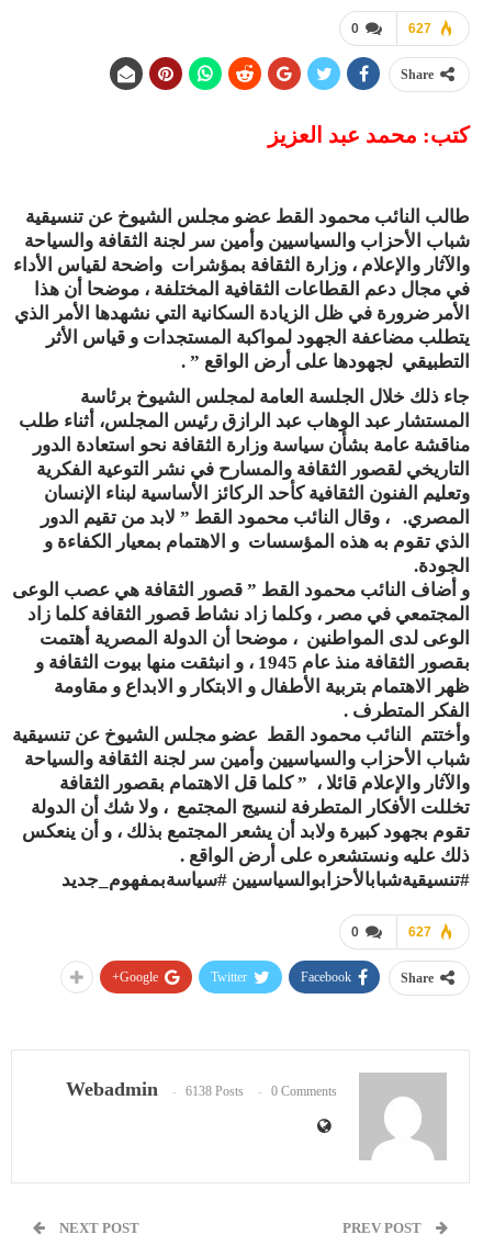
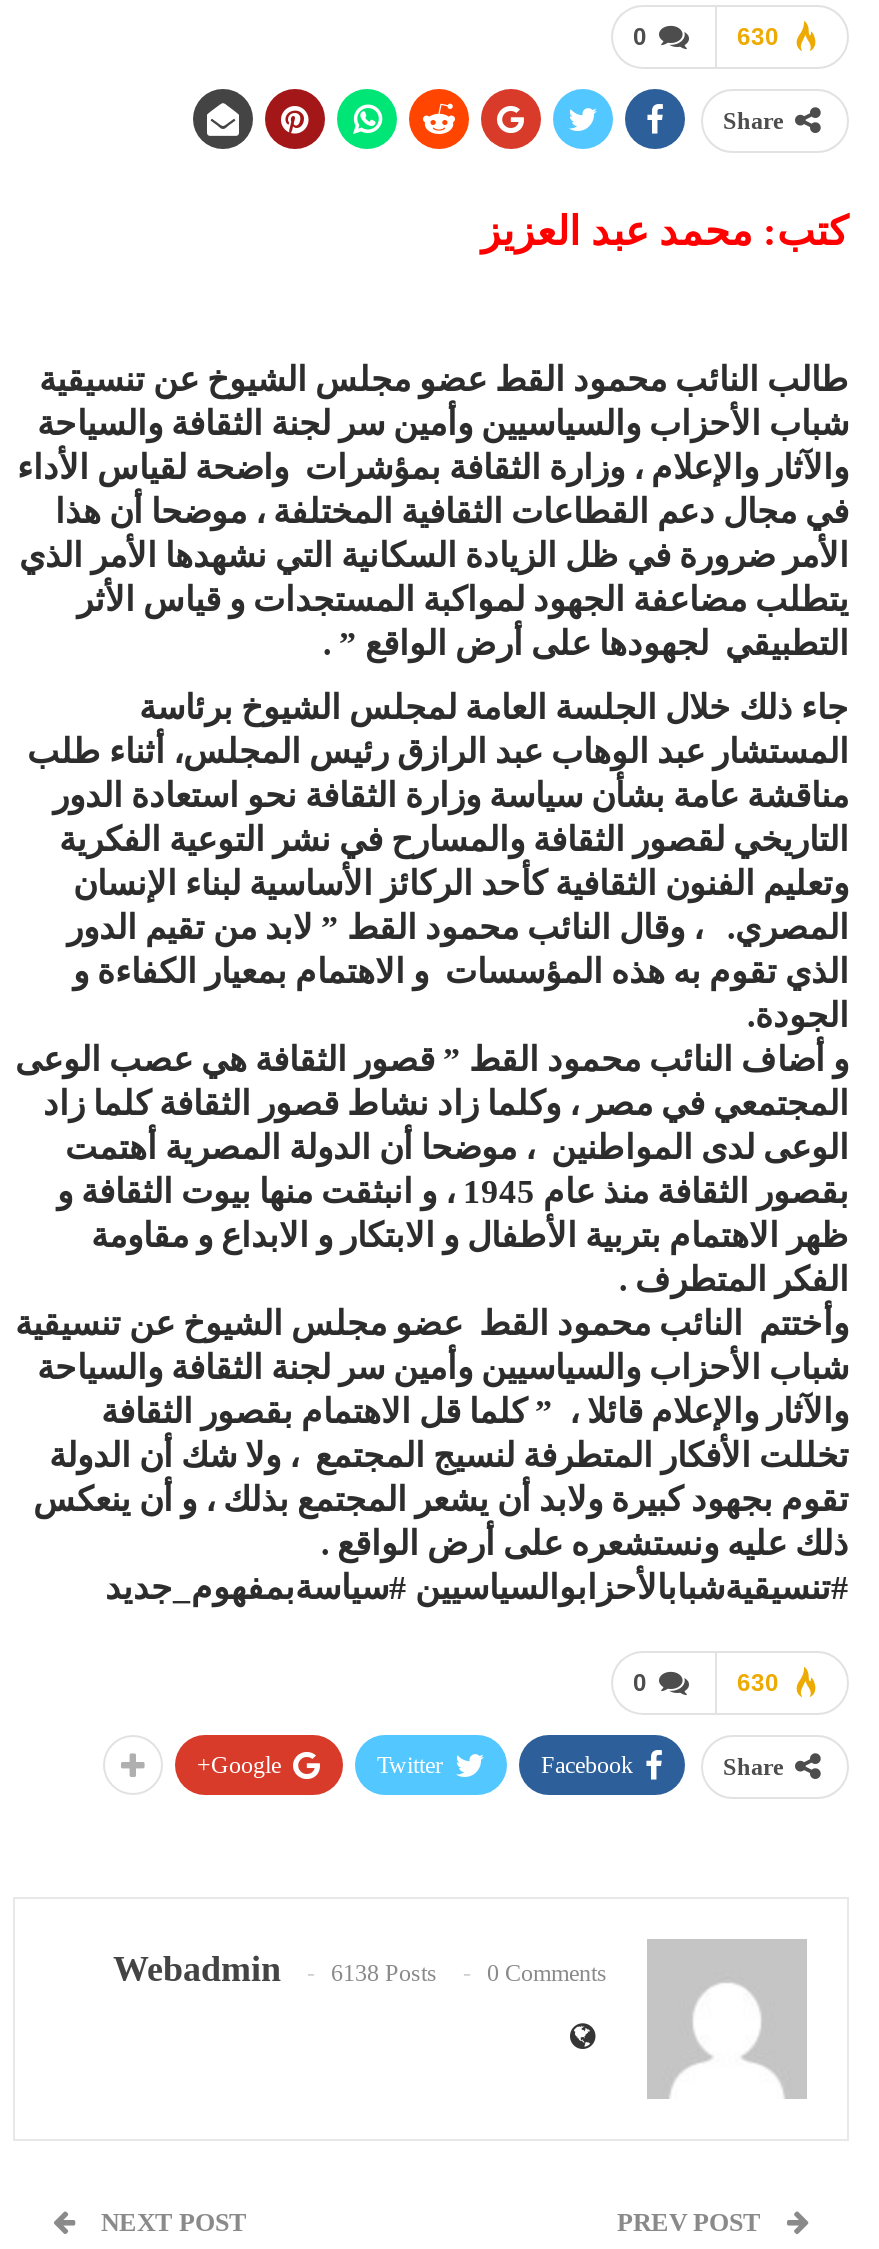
[408,21,431,36] 627 -> [737,23,779,51] 630
[408,924,431,939] 627 -> [737,1669,779,1697] 630

